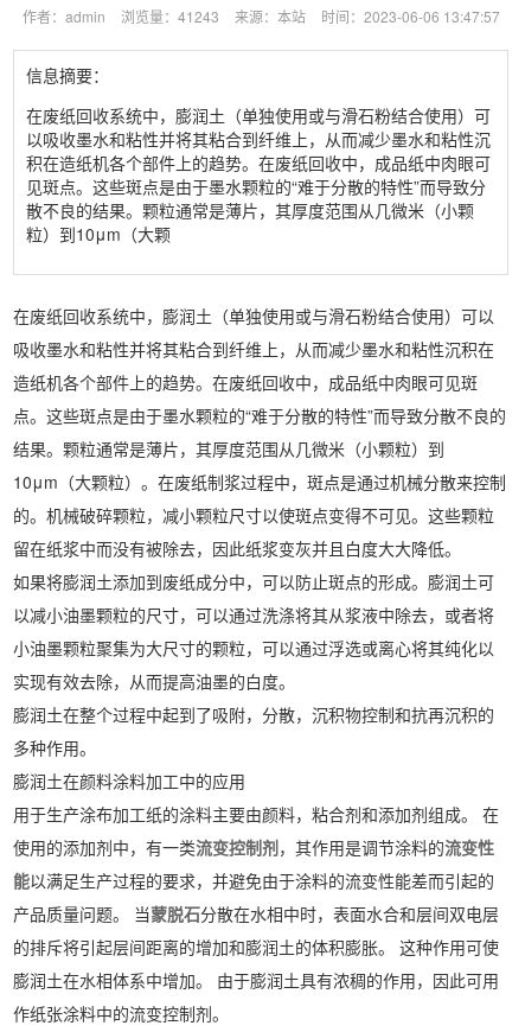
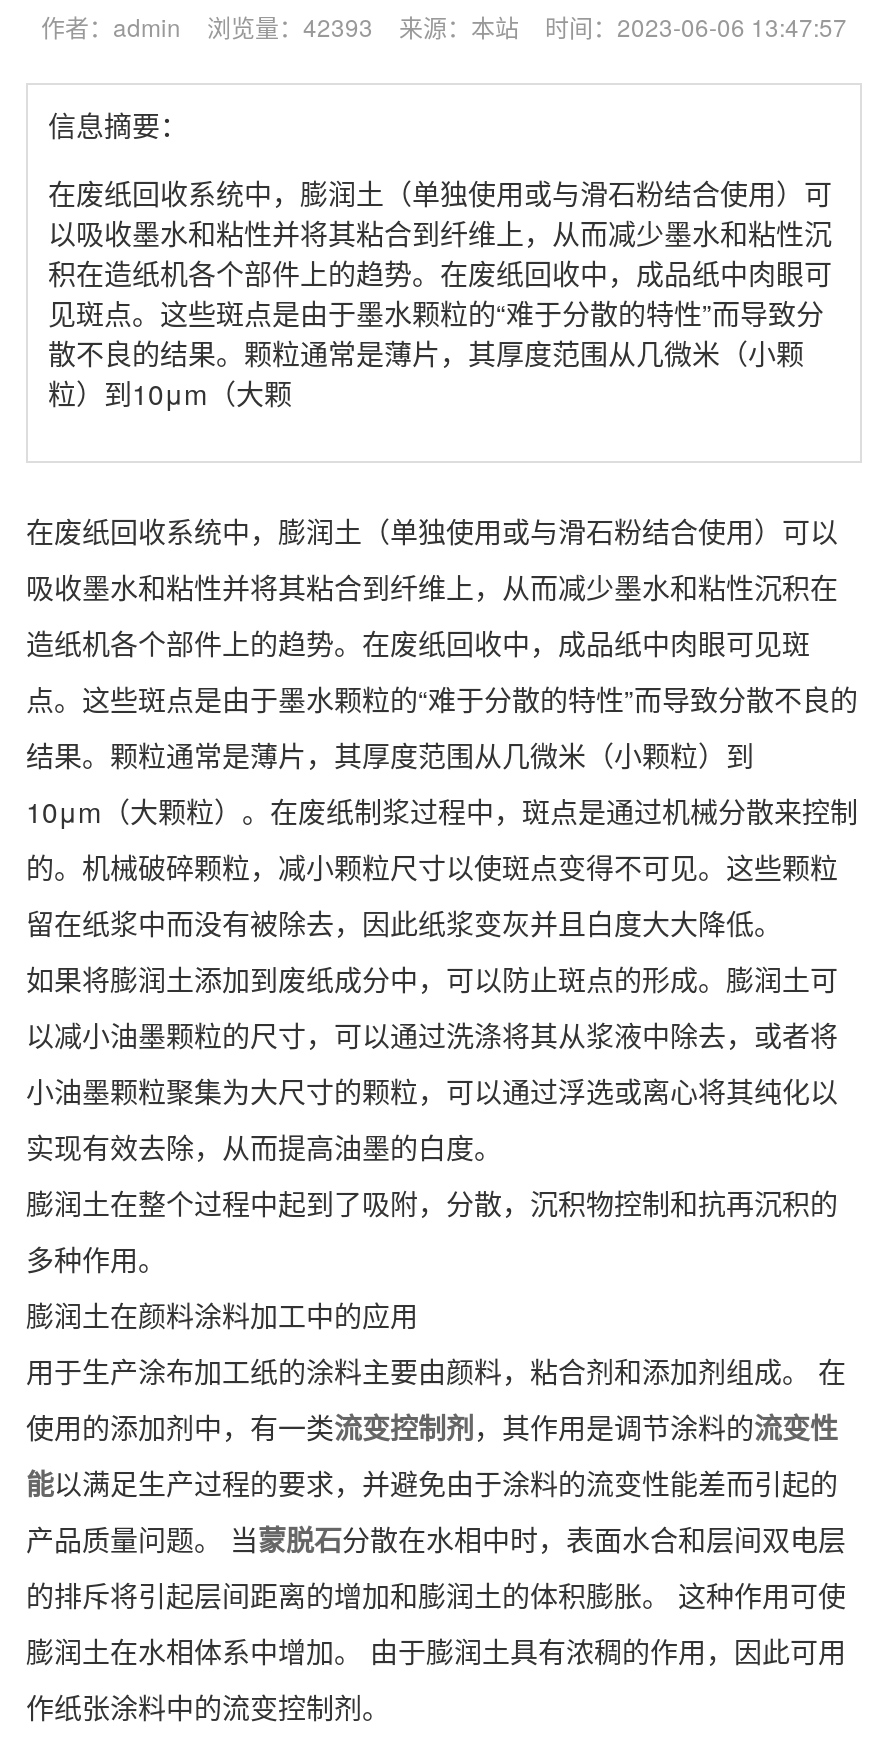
[22,6,500,26] 作者：admin 浏览量：41243 来源：本站 时间：2023-06-06 13:47:57 -> [41,9,847,43] 作者：admin 浏览量：42393 来源：本站 时间：2023-06-06 13:47:57

